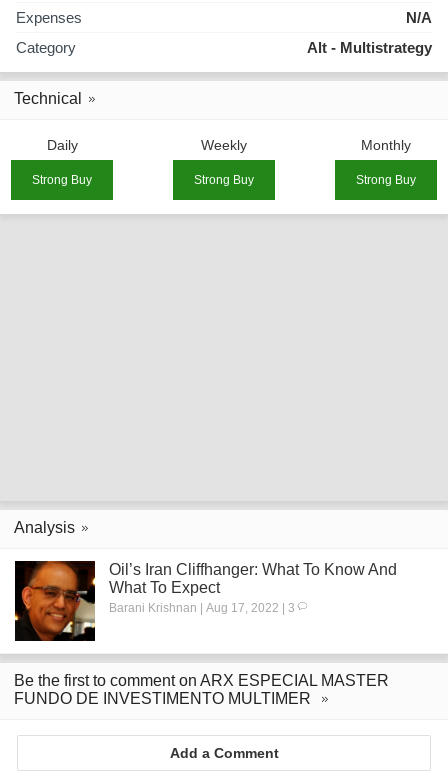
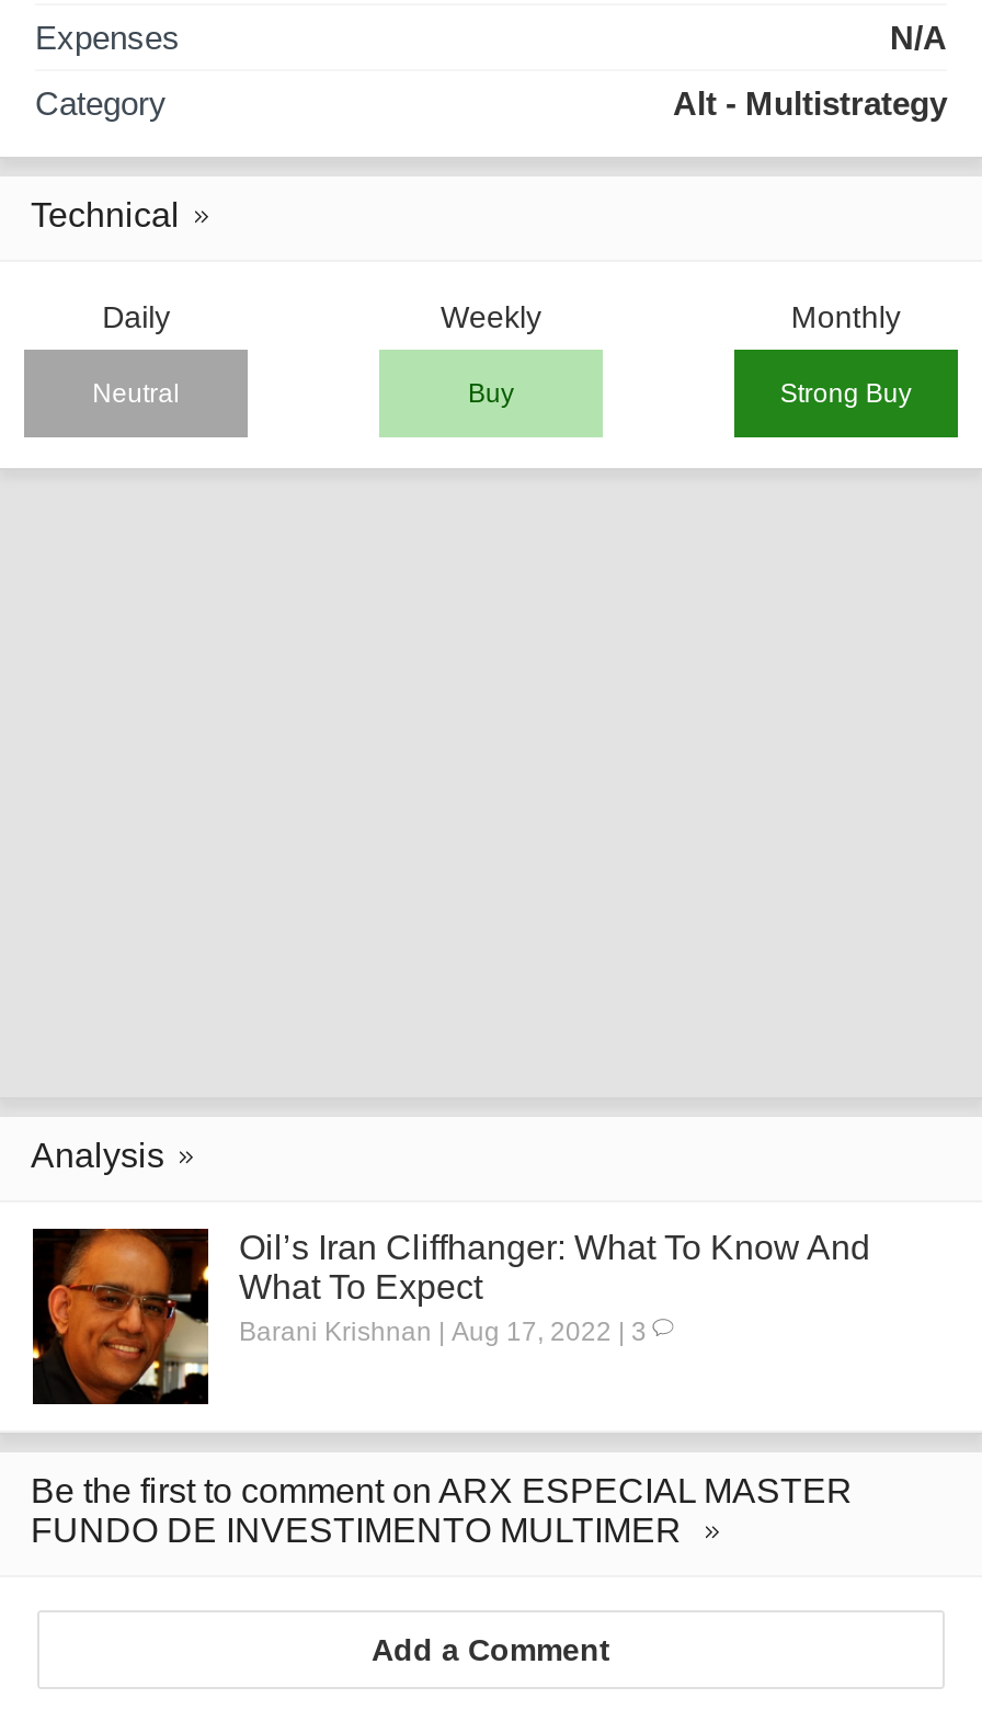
[32,173,254,187] Strong Buy | Strong Buy -> [92,378,514,409] Neutral | Buy

